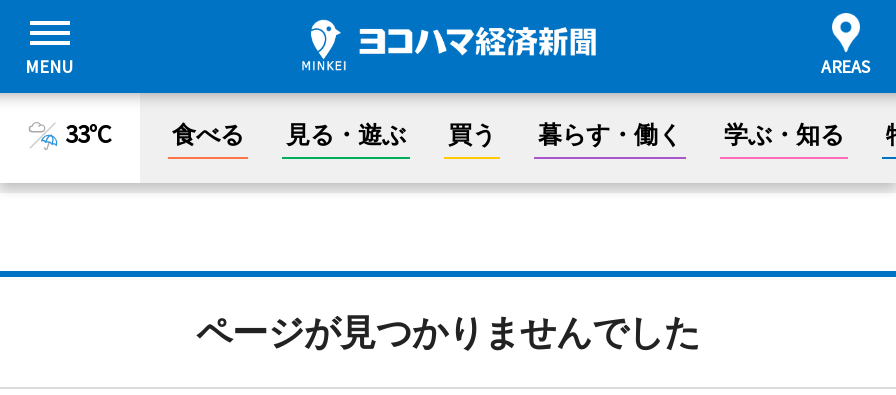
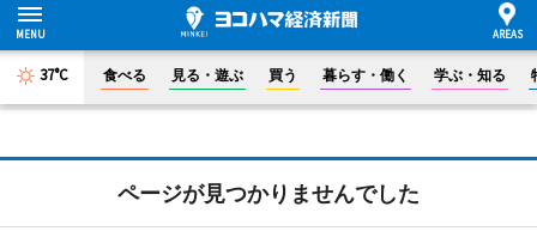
[65,118,113,152] 33°C -> [39,65,68,86] 37°C

